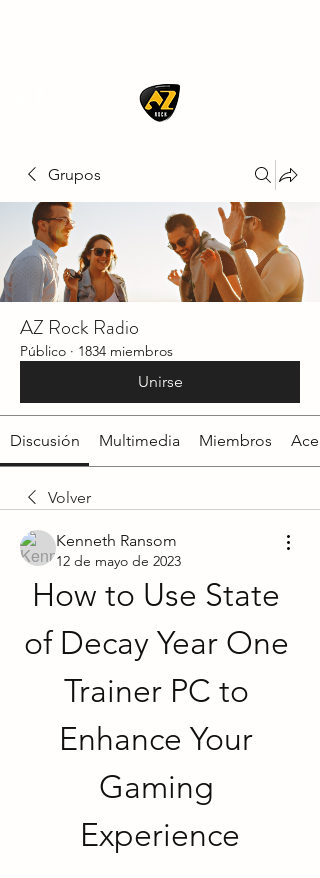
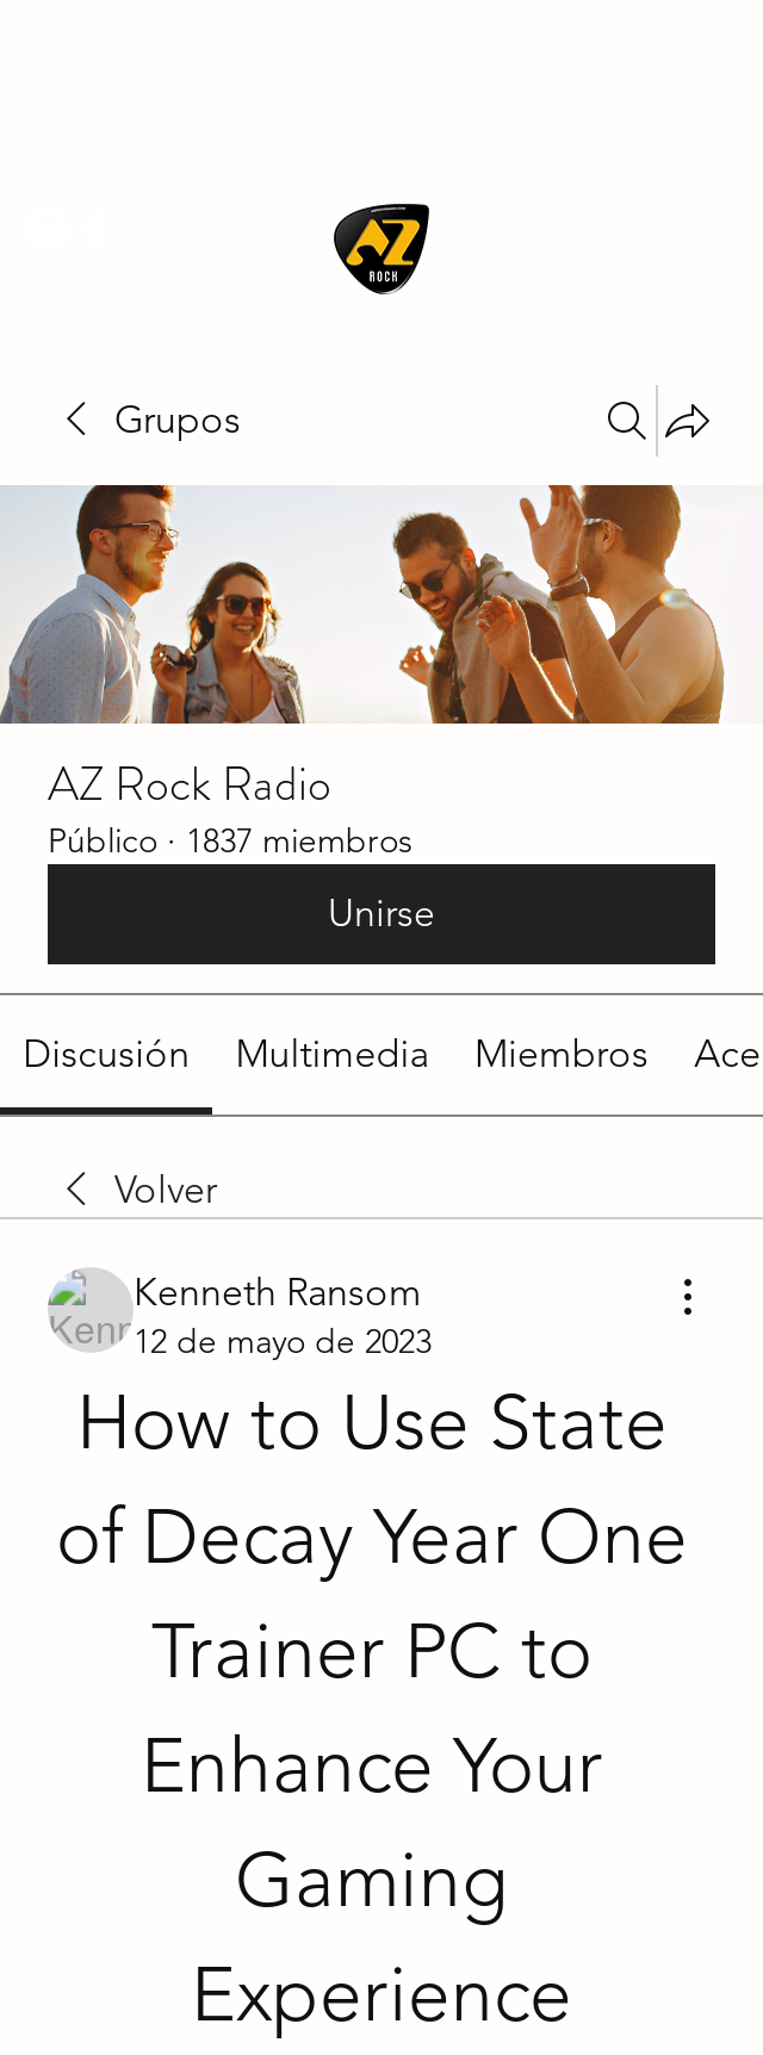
[20,342,173,360] Público · 1834 miembros -> [48,819,412,862] Público · 1837 miembros

